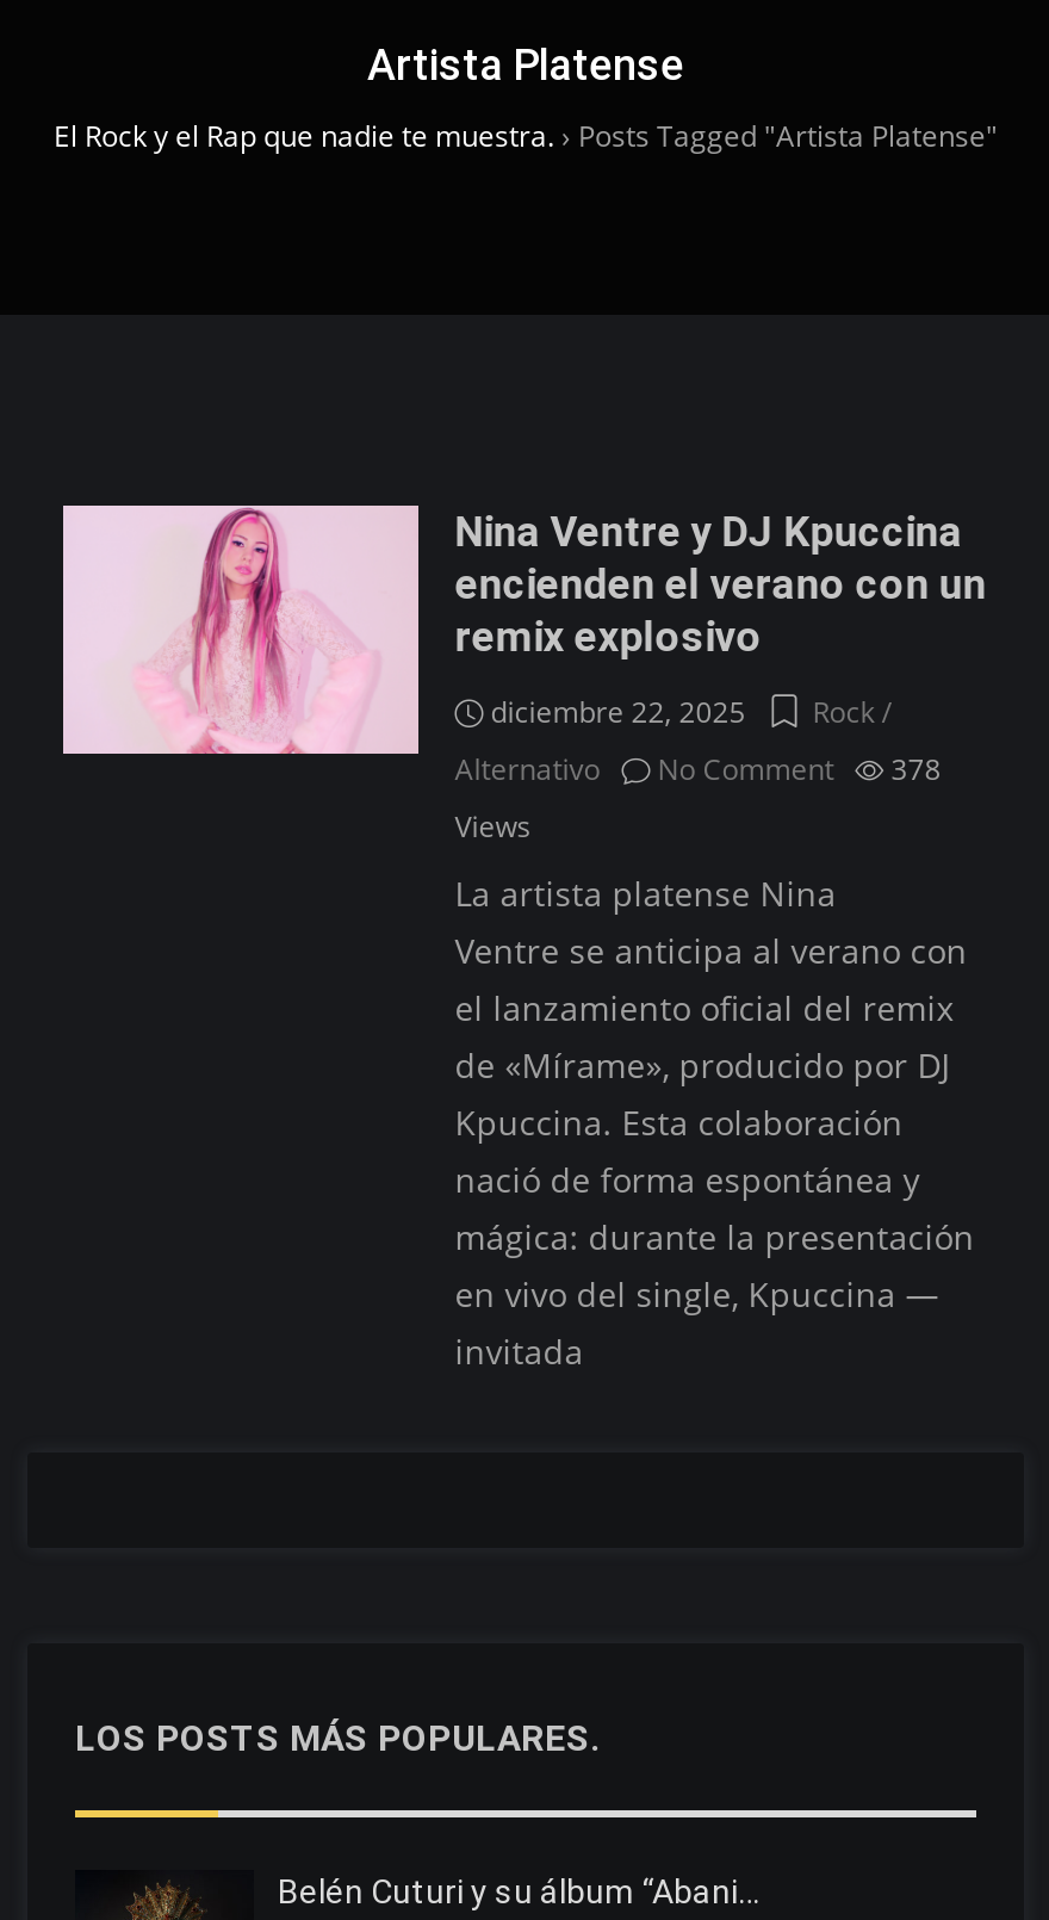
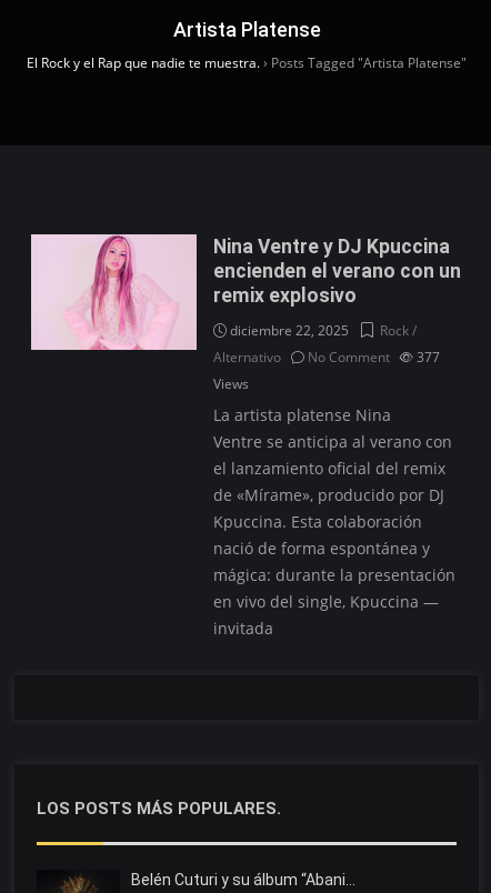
[455,749,941,789] Alternativo No Comment 378 -> [214,348,440,367] Alternativo No Comment 377

